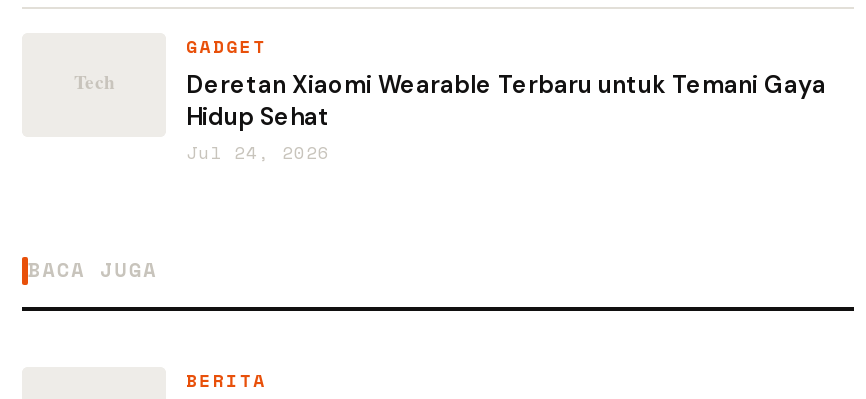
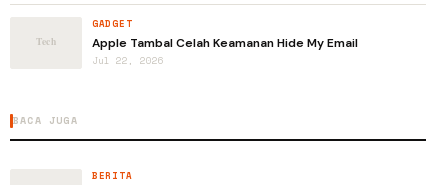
[186,69,826,165] Deretan Xiaomi Wearable Terbaru untuk Temani Gaya | Hidup Sehat | Jul 24, 2026 -> [92,35,358,67] Apple Tambal Celah Keamanan Hide My Email | Jul 22, 2026

